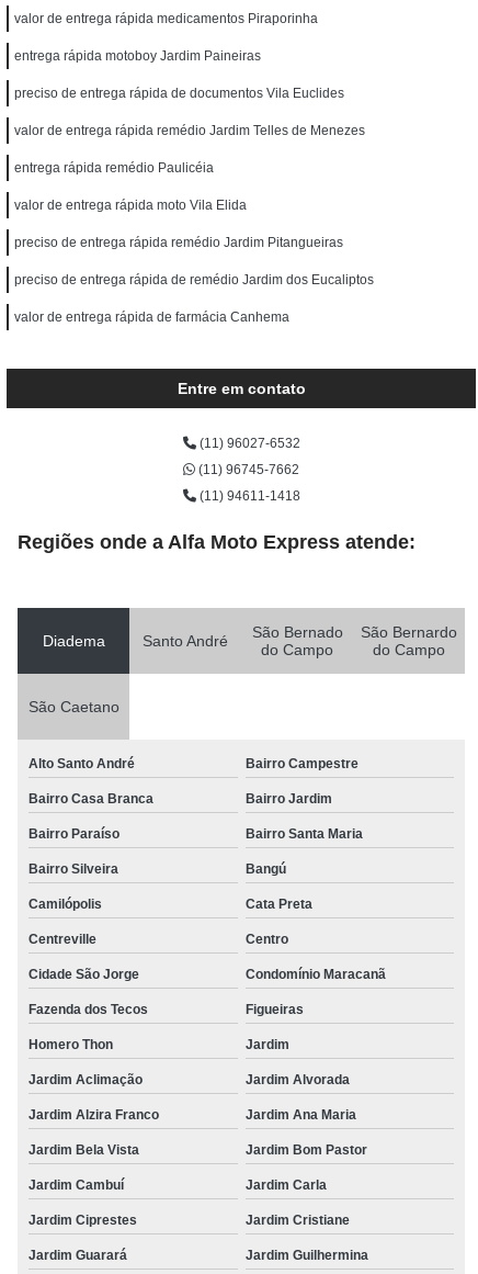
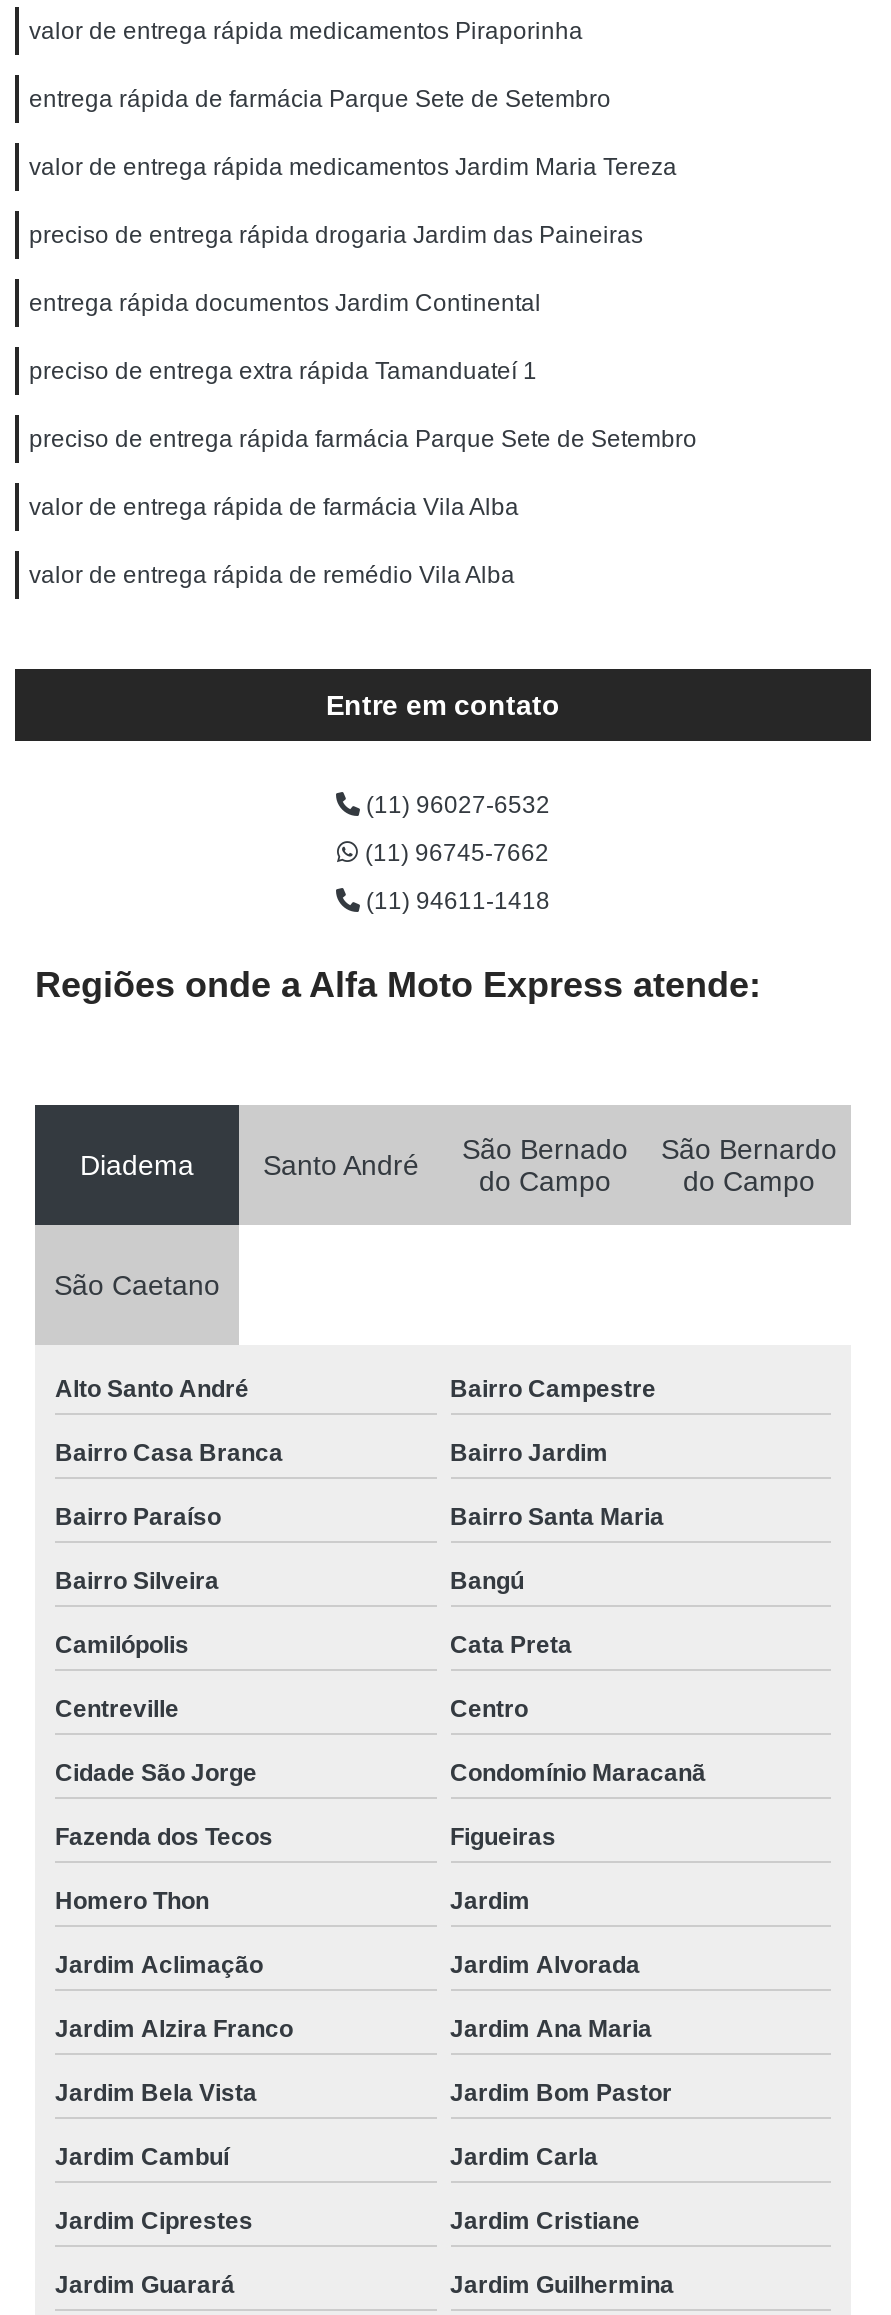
[14,48,261,64] entrega rápida motoboy Jardim Paineiras -> [29,85,611,113] entrega rápida de farmácia Parque Sete de Setembro
[14,86,344,101] preciso de entrega rápida de documentos Vila Euclides -> [29,153,677,181] valor de entrega rápida medicamentos Jardim Maria Tereza
[14,123,365,138] valor de entrega rápida remédio Jardim Telles de Menezes -> [29,221,643,249] preciso de entrega rápida drogaria Jardim das Paineiras
[14,160,214,176] entrega rápida remédio Paulicéia -> [29,289,541,317] entrega rápida documentos Jardim Continental
[14,198,247,213] valor de entrega rápida moto Vila Elida -> [29,357,537,385] preciso de entrega extra rápida Tamanduateí 1
[14,235,343,250] preciso de entrega rápida remédio Jardim Pitangueiras -> [29,425,697,453] preciso de entrega rápida farmácia Parque Sete de Setembro
[14,272,374,288] preciso de entrega rápida de remédio Jardim dos Eucaliptos -> [29,493,519,521] valor de entrega rápida de farmácia Vila Alba
[14,309,289,325] valor de entrega rápida de farmácia Canhema -> [29,561,515,589] valor de entrega rápida de remédio Vila Alba

